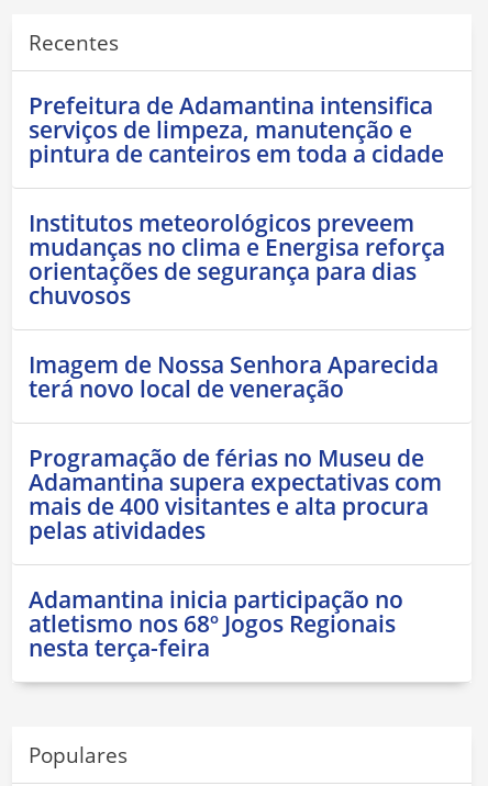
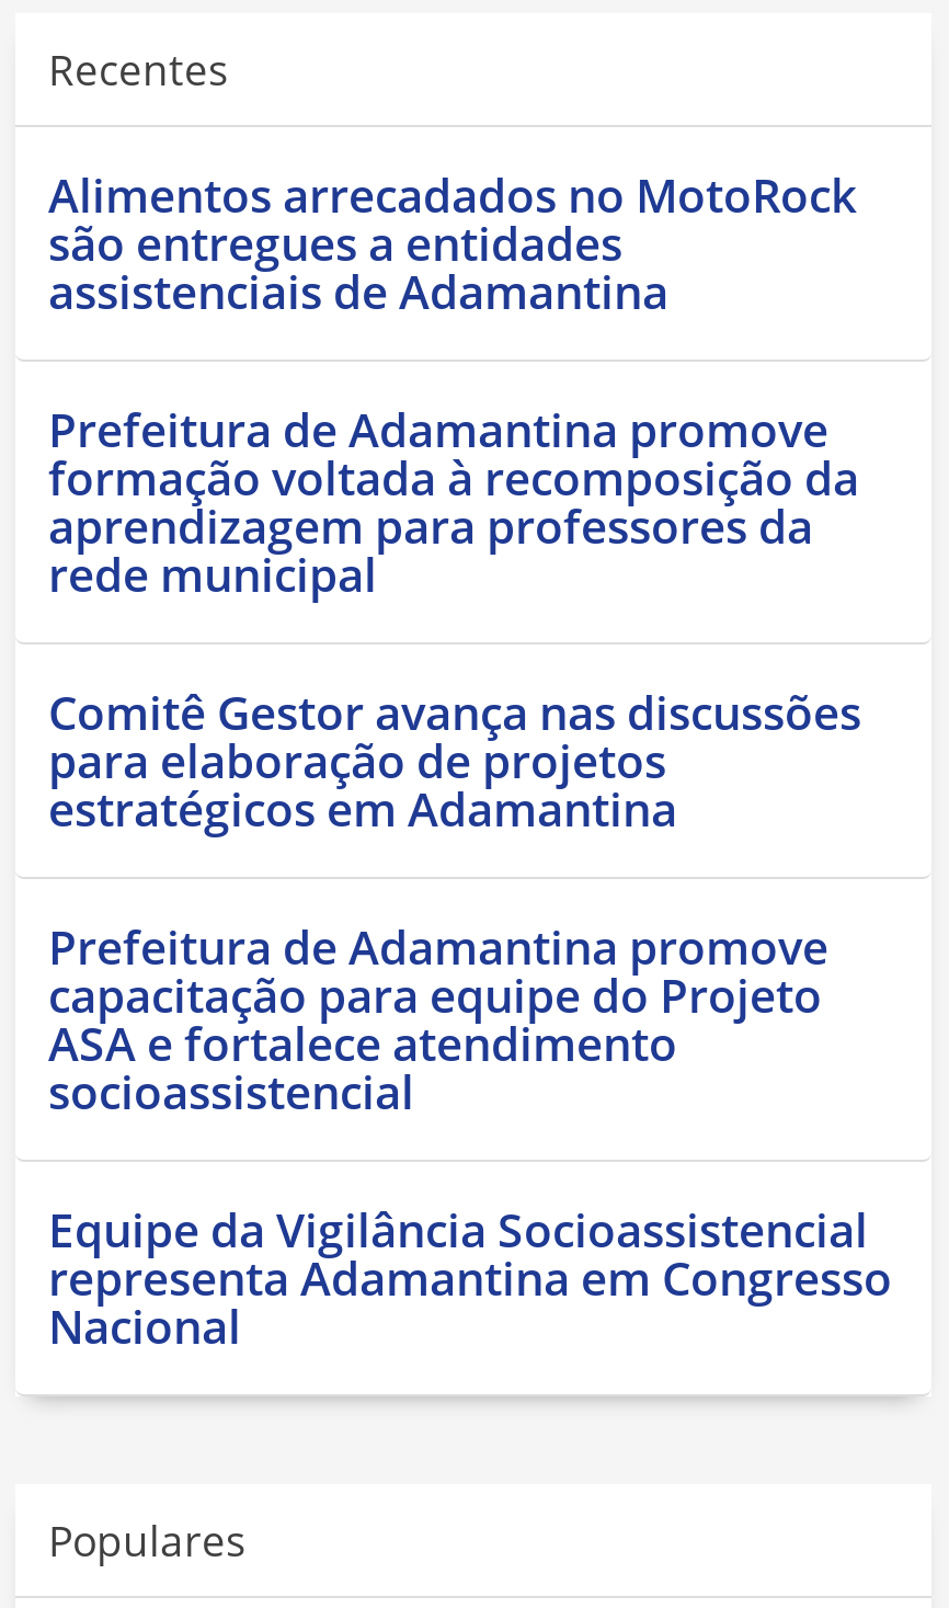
[29,90,444,169] Prefeitura de Adamantina intensifica | serviços de limpeza, manutenção e | pintura de canteiros em toda a cidade -> [48,165,857,323] Alimentos arrecadados no MotoRock | são entregues a entidades | assistenciais de Adamantina
[29,208,445,311] Institutos meteorológicos preveem | mudanças no clima e Energisa reforça | orientações de segurança para dias | chuvosos -> [48,400,859,606] Prefeitura de Adamantina promove | formação voltada à recomposição da | aprendizagem para professores da | rede municipal
[29,349,439,404] Imagem de Nossa Senhora Aparecida | terá novo local de veneração -> [48,682,861,840] Comitê Gestor avança nas discussões | para elaboração de projetos | estratégicos em Adamantina
[29,443,442,546] Programação de férias no Museu de | Adamantina supera expectativas com | mais de 400 visitantes e alta procura | pelas atividades -> [48,917,828,1123] Prefeitura de Adamantina promove | capacitação para equipe do Projeto | ASA e fortalece atendimento | socioassistencial
[29,584,403,663] Adamantina inicia participação no | atletismo nos 68º Jogos Regionais | nesta terça-feira -> [48,1200,892,1358] Equipe da Vigilância Socioassistencial | representa Adamantina em Congresso | Nacional

